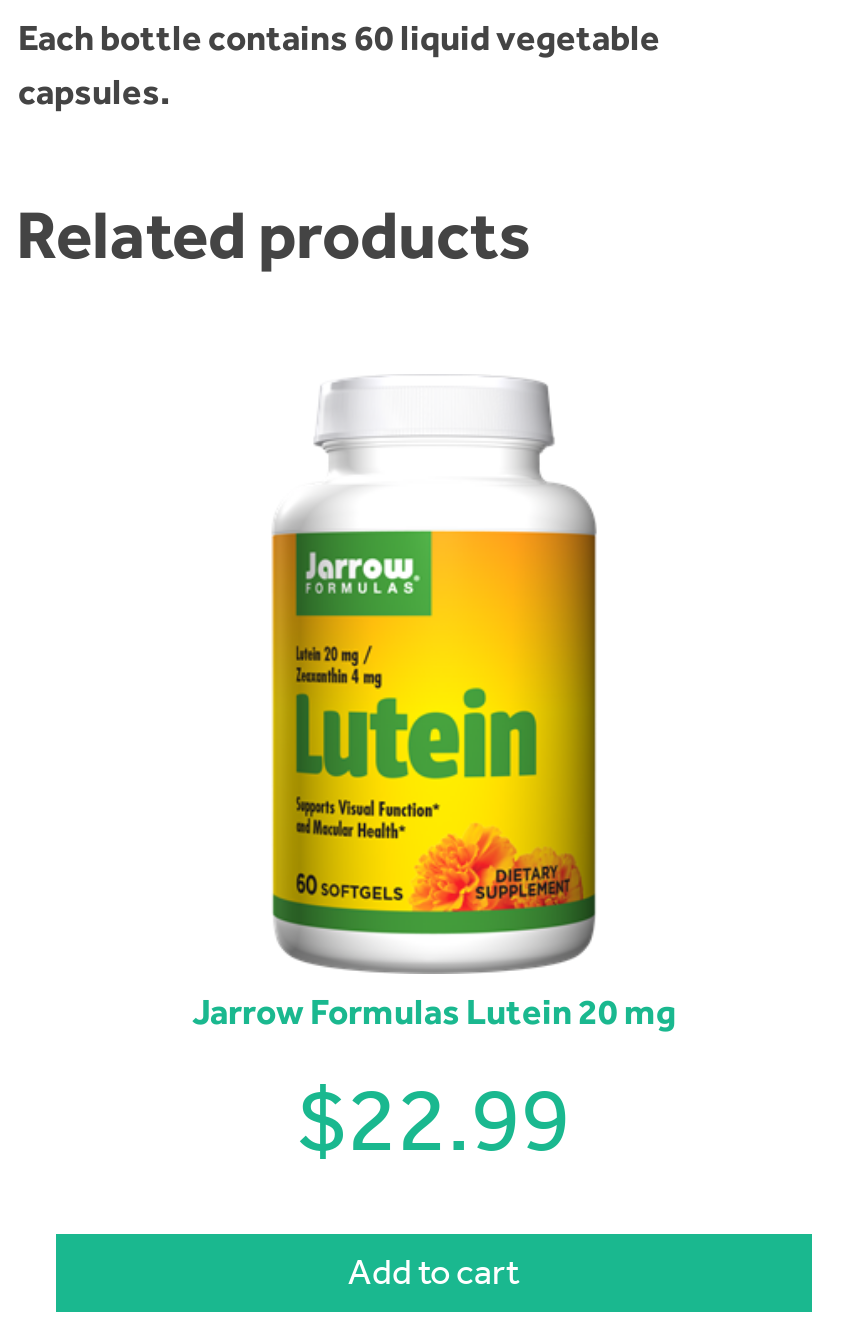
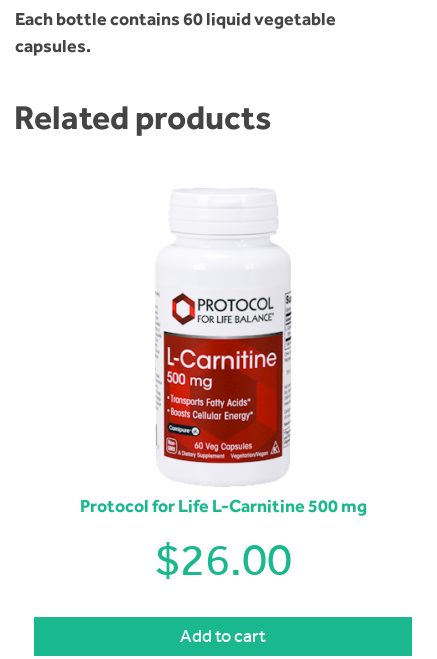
[192,382,676,1174] [image] | Jarrow Formulas Lutein 20 mg | $22.99 -> [79,191,366,587] [image] | Protocol for Life L-Carnitine 500 mg | $26.00

